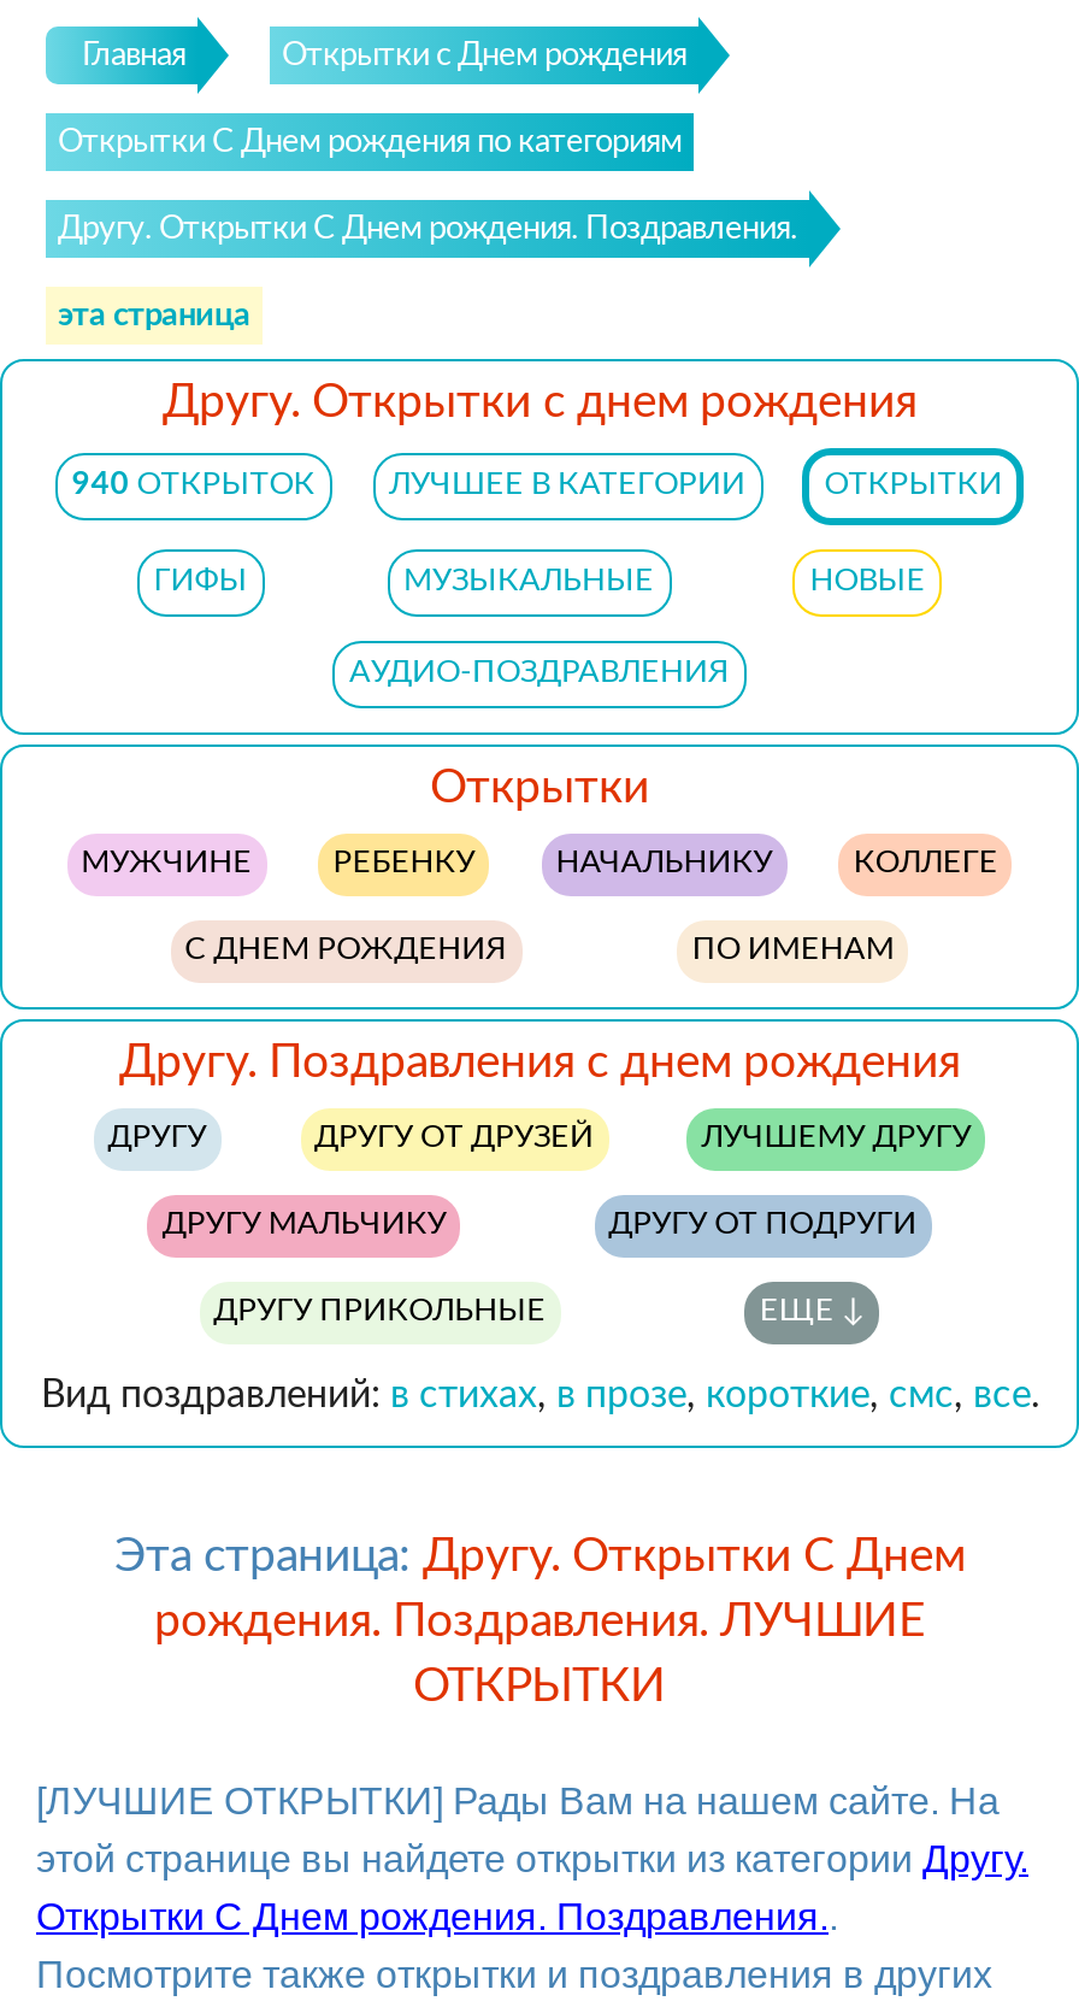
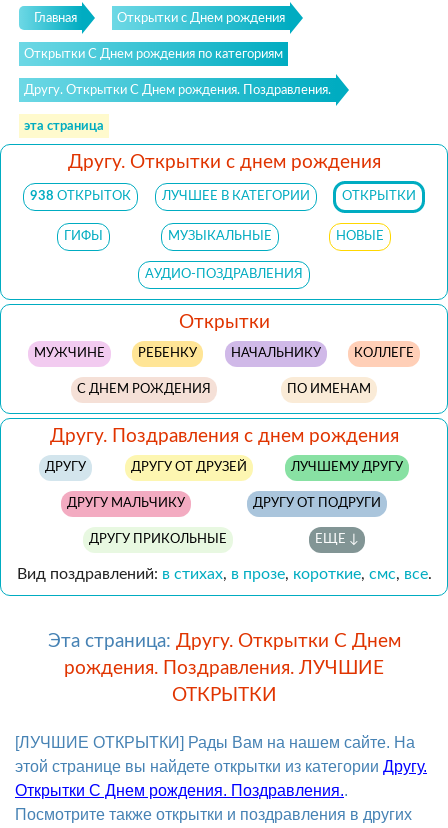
[72,470,315,501] 940 ОТКРЫТОК -> [30,190,131,203] 938 ОТКРЫТОК

